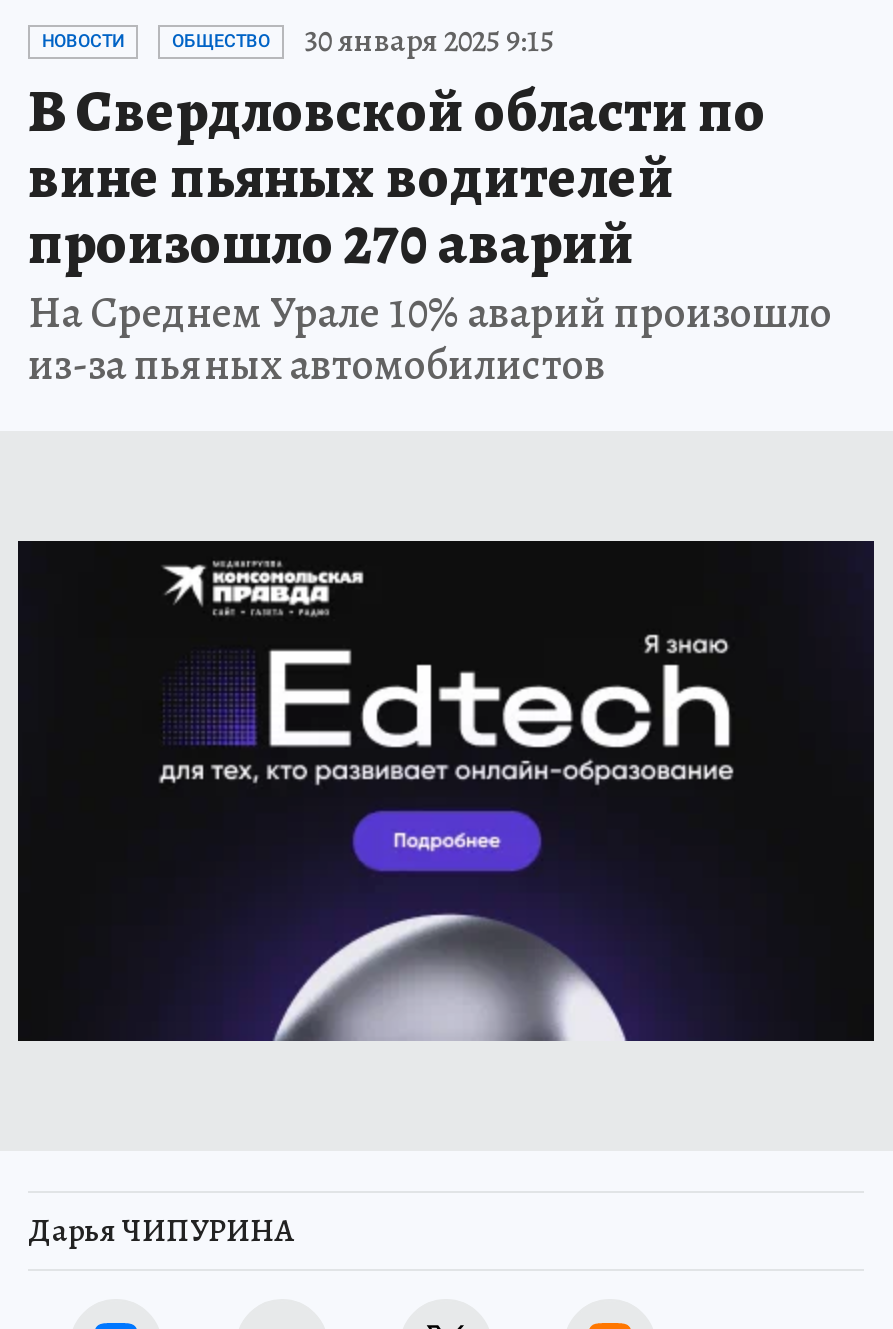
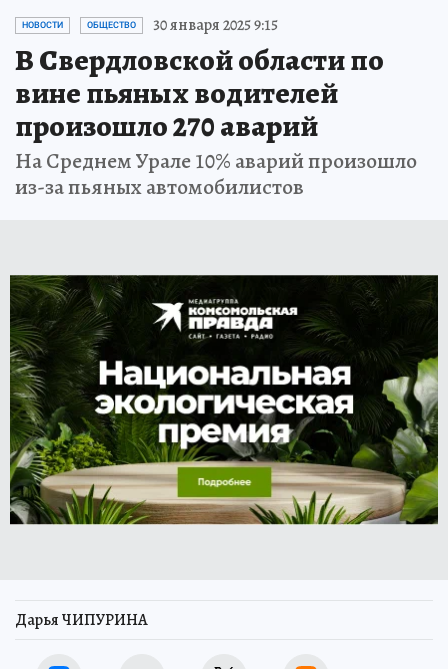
[16,539,876,1043] [image] -> [9,275,439,525] [image]

